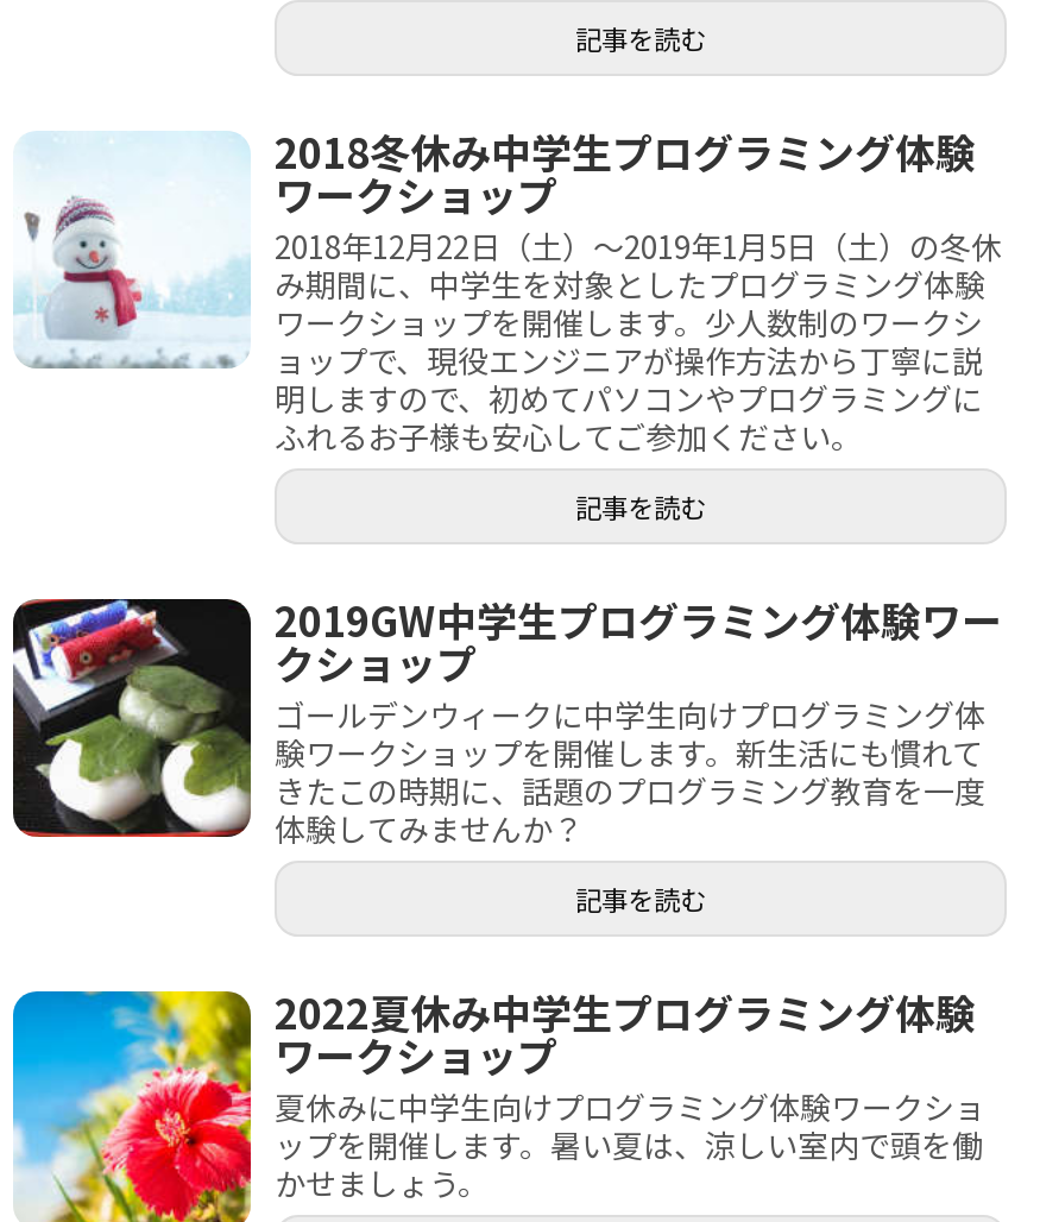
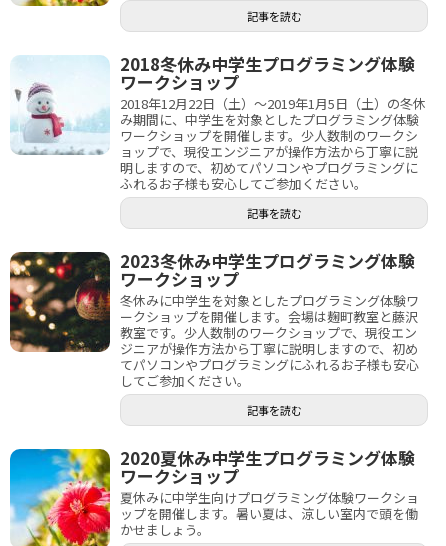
[13,588,1002,850] [image] | 2019GW中学生プログラミング体験ワー | クショップ | ゴールデンウィークに中学生向けプログラミング体 | 験ワークショップを開催します。新生活にも慣れて | きたこの時期に、話題のプログラミング教育を一度 | 体験してみませんか？ -> [9,247,419,389] [image] | 2023冬休み中学生プログラミング体験 | ワークショップ | 冬休みに中学生を対象としたプログラミング体験ワ | ークショップを開催します。会場は麹町教室と藤沢 | 教室です。少人数制のワークショップで、現役エン | ジニアが操作方法から丁寧に説明しますので、初め | てパソコンやプログラミングにふれるお子様も安心 | してご参加ください。
[275,981,976,1040] 2022夏休み中学生プログラミング体験 -> [120,444,415,469] 2020夏休み中学生プログラミング体験

